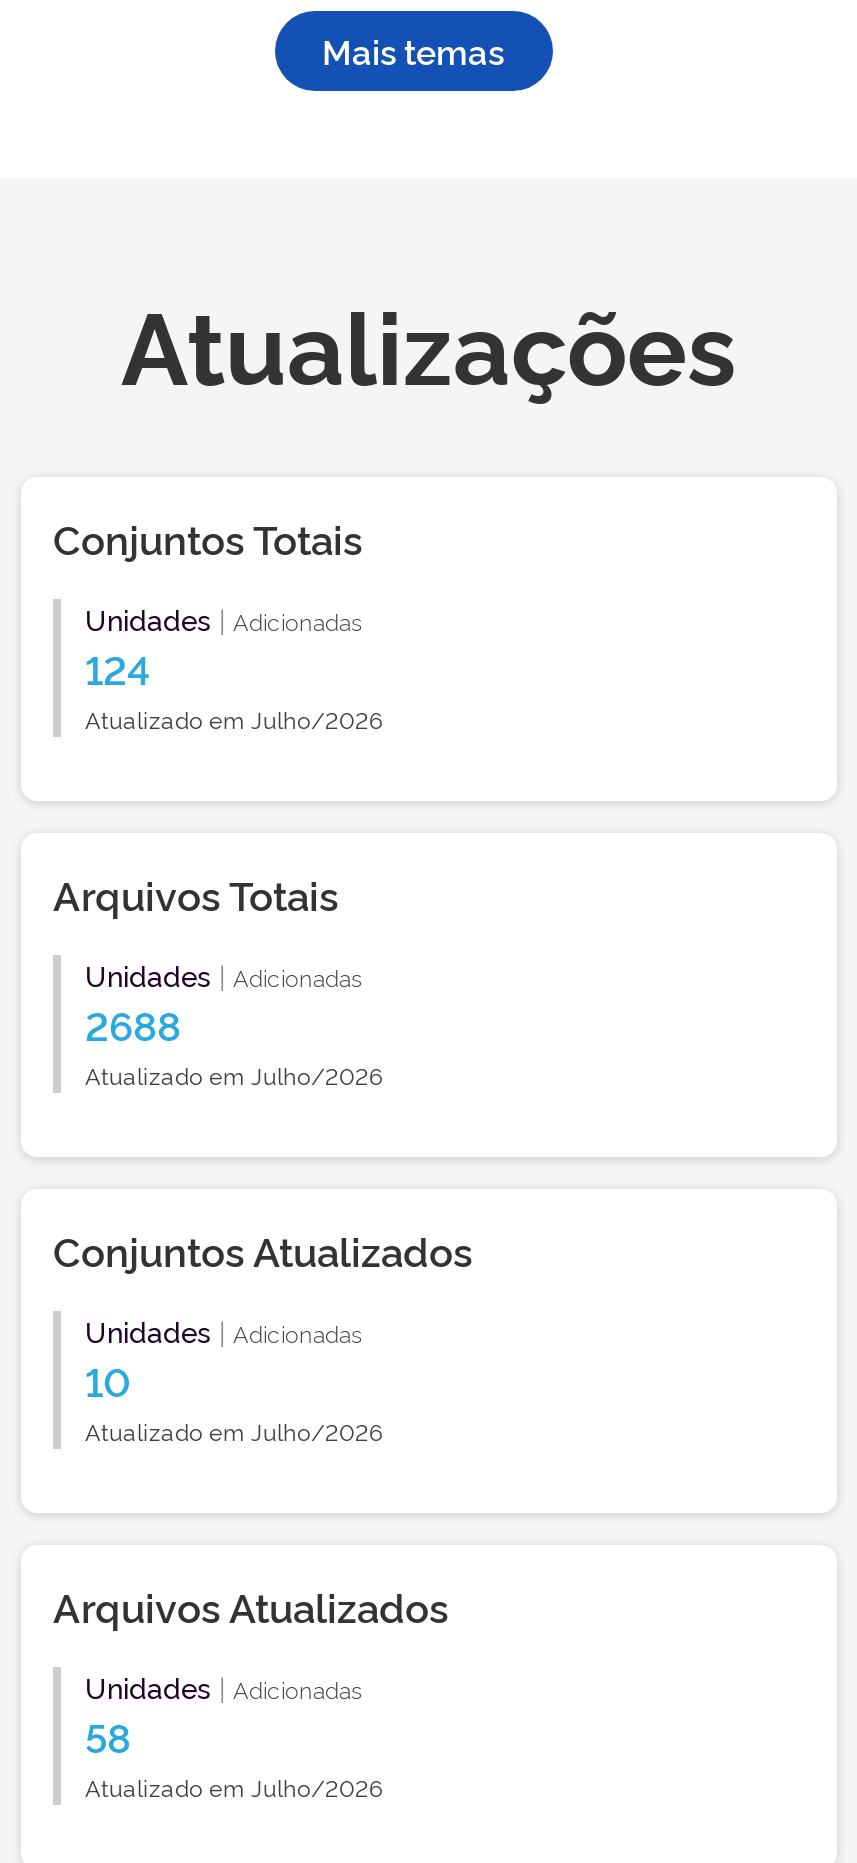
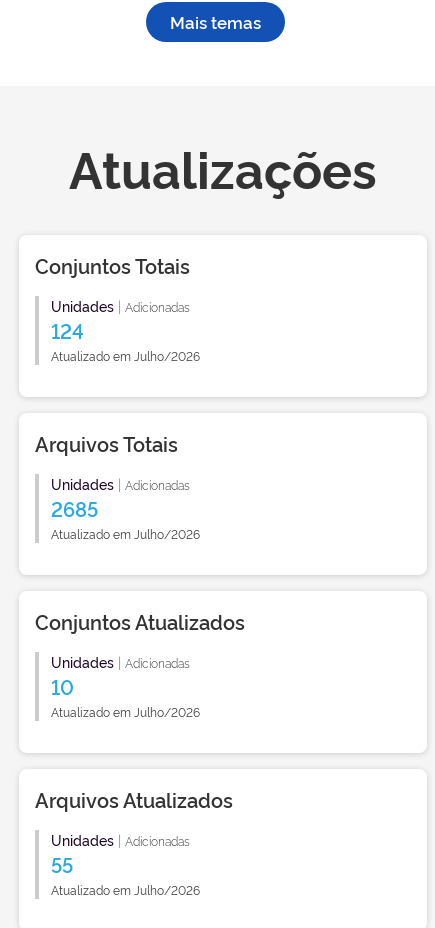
[85,994,181,1050] 2688 -> [51,493,98,521] 2685
[85,1706,131,1762] 58 -> [51,849,73,877] 55

